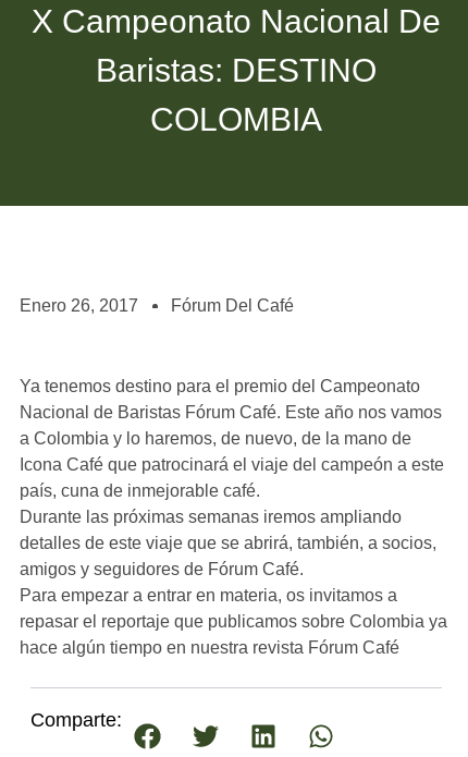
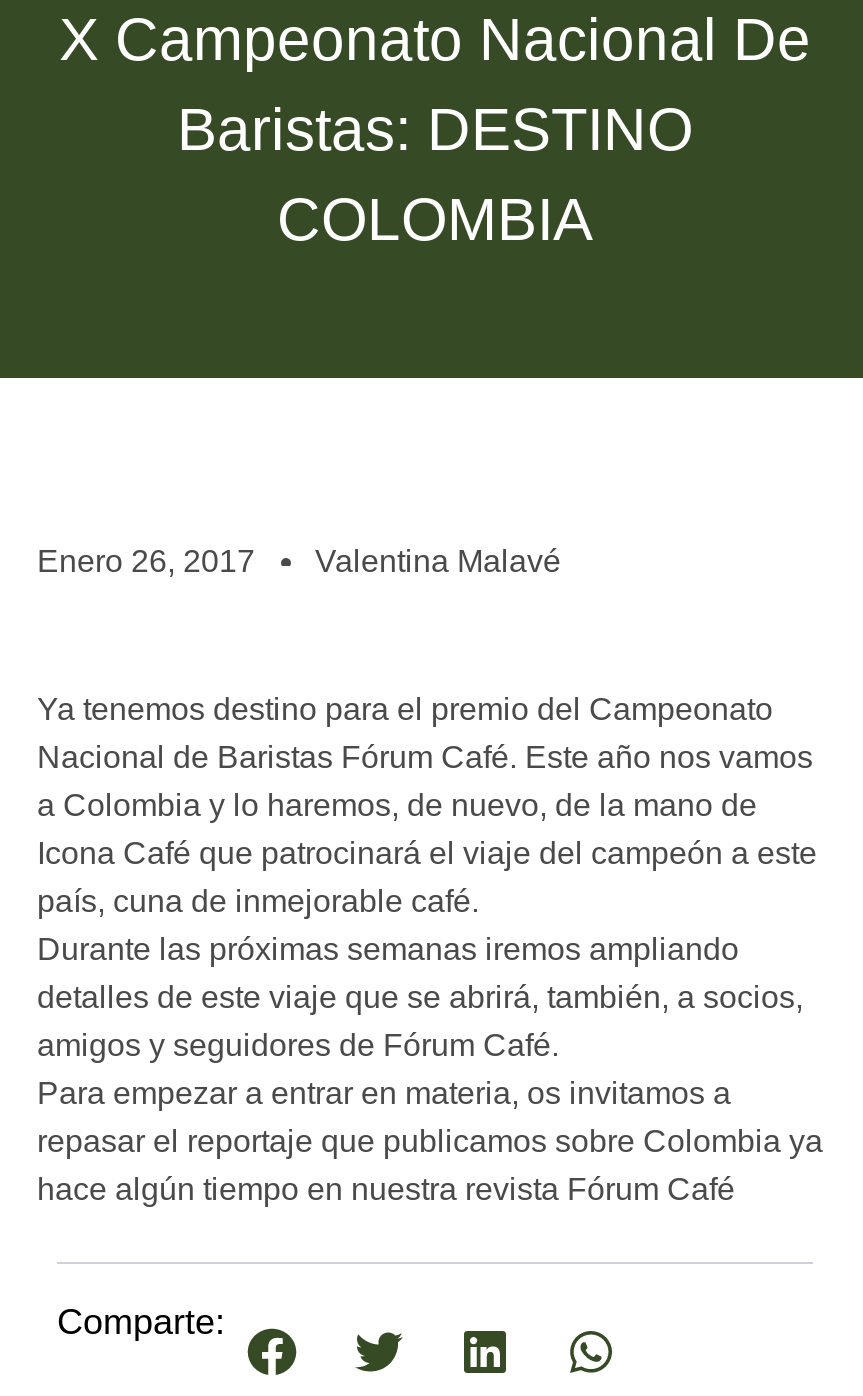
[171,296,294,315] Fórum Del Café -> [315,544,561,578] Valentina Malavé

